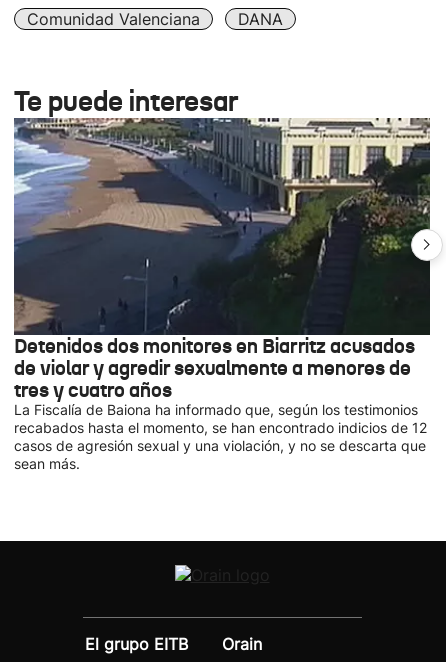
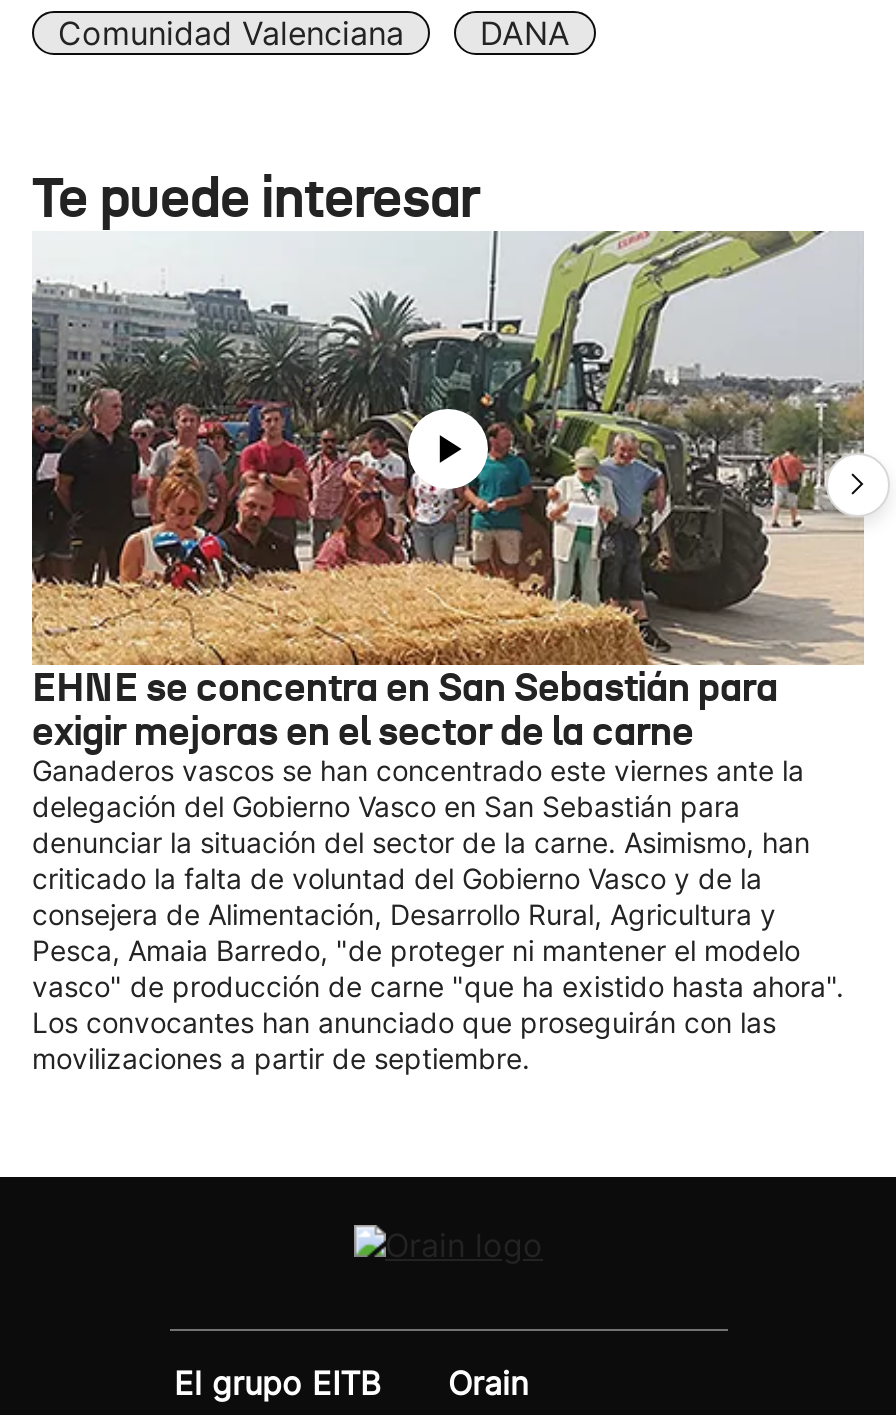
[13,118,431,472] [image] | Detenidos dos monitores en Biarritz acusados | de violar y agredir sexualmente a menores de | tres y cuatro años | La Fiscalía de Baiona ha informado que, según los testimonios | recabados hasta el momento, se han encontrado indicios de 12 | casos de agresión sexual y una violación, y no se descarta que | sean más. -> [30,229,864,1075] [image] | EHNE se concentra en San Sebastián para | exigir mejoras en el sector de la carne | Ganaderos vascos se han concentrado este viernes ante la | delegación del Gobierno Vasco en San Sebastián para | denunciar la situación del sector de la carne. Asimismo, han | criticado la falta de voluntad del Gobierno Vasco y de la | consejera de Alimentación, Desarrollo Rural, Agricultura y | Pesca, Amaia Barredo, "de proteger ni mantener el modelo | vasco" de producción de carne "que ha existido hasta ahora". | Los convocantes han anunciado que proseguirán con las | movilizaciones a partir de septiembre.

